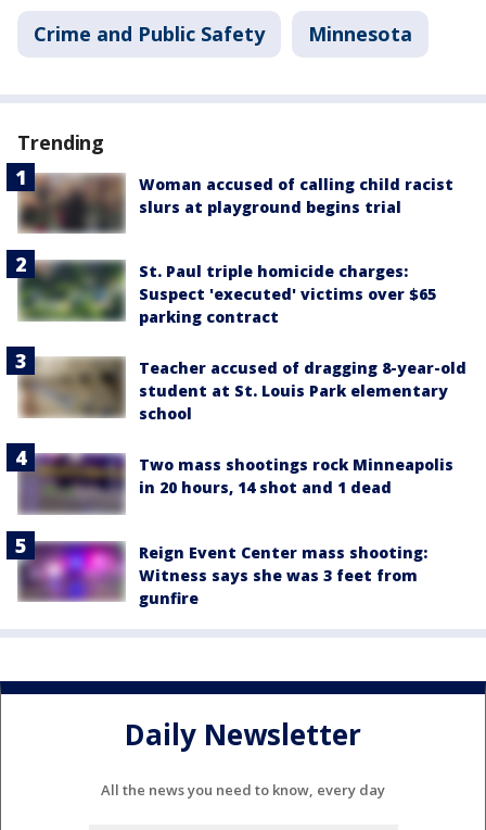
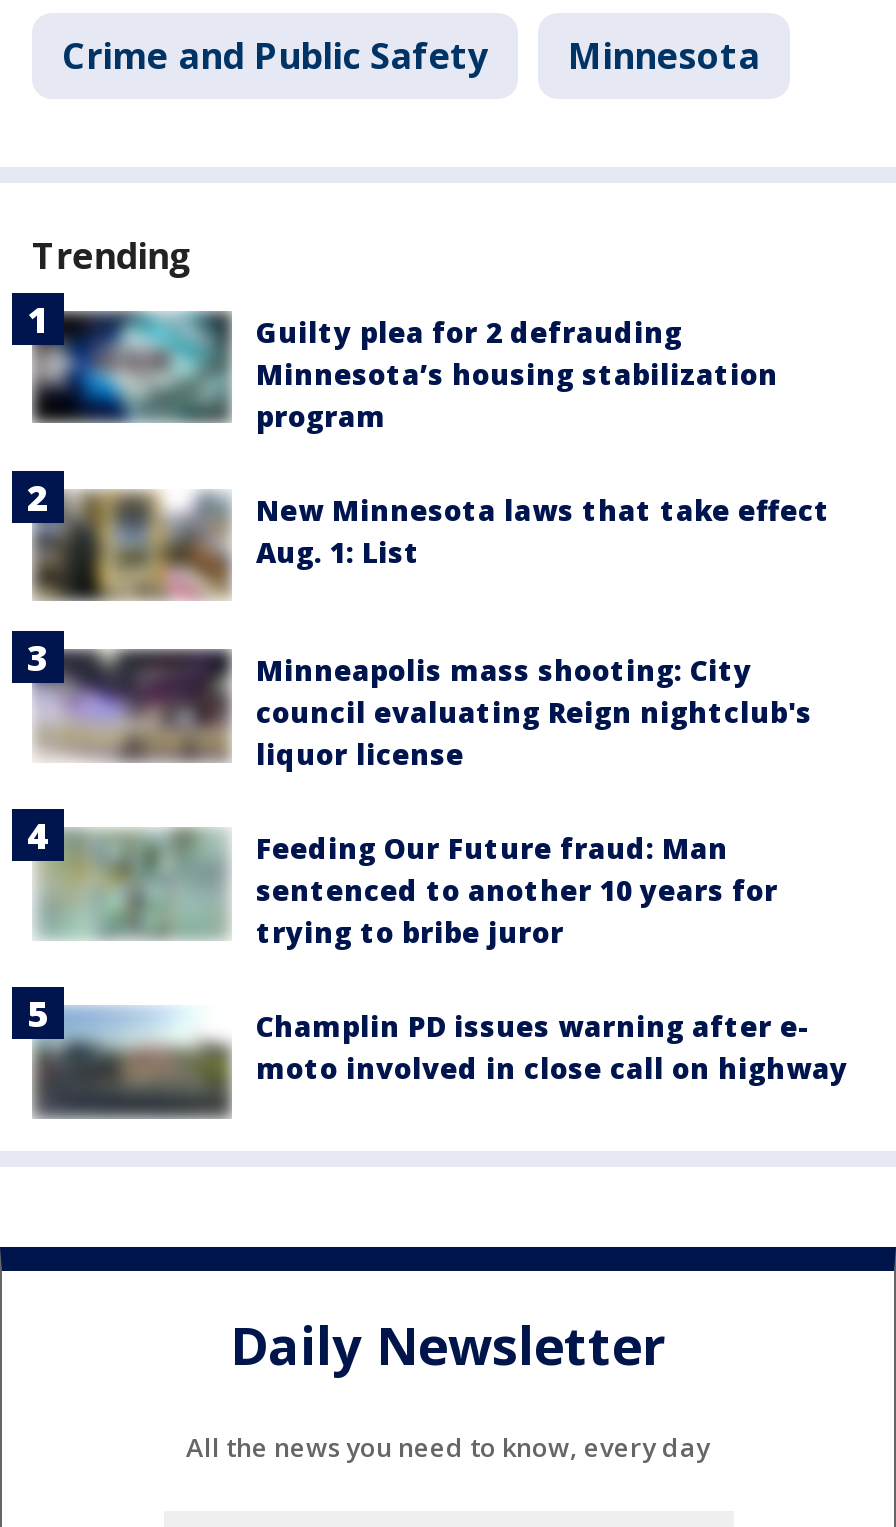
[17,173,453,234] [image] | Woman accused of calling child racist | slurs at playground begins trial -> [34,311,778,435] [image] | Guilty plea for 2 defrauding | Minnesota’s housing stabilization | program
[5,249,436,330] [image] | St. Paul triple homicide charges: | Suspect 'executed' victims over $65 | parking contract -> [10,453,830,603] [image] | New Minnesota laws that take effect | Aug. 1: List
[18,356,466,424] [image] | Teacher accused of dragging 8-year-old | student at St. Louis Park elementary | school -> [36,645,812,773] [image] | Minneapolis mass shooting: City | council evaluating Reign nightclub's | liquor license
[17,453,453,515] [image] | Two mass shootings rock Minneapolis | in 20 hours, 14 shot and 1 dead -> [34,823,778,951] [image] | Feeding Our Future fraud: Man | sentenced to another 10 years for | trying to bribe juror
[5,530,427,612] [image] | Reign Event Center mass shooting: | Witness says she was 3 feet from | gunfire -> [10,971,848,1121] [image] | Champlin PD issues warning after e- | moto involved in close call on highway

